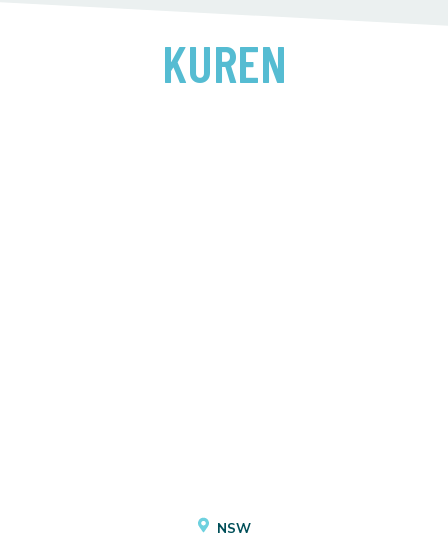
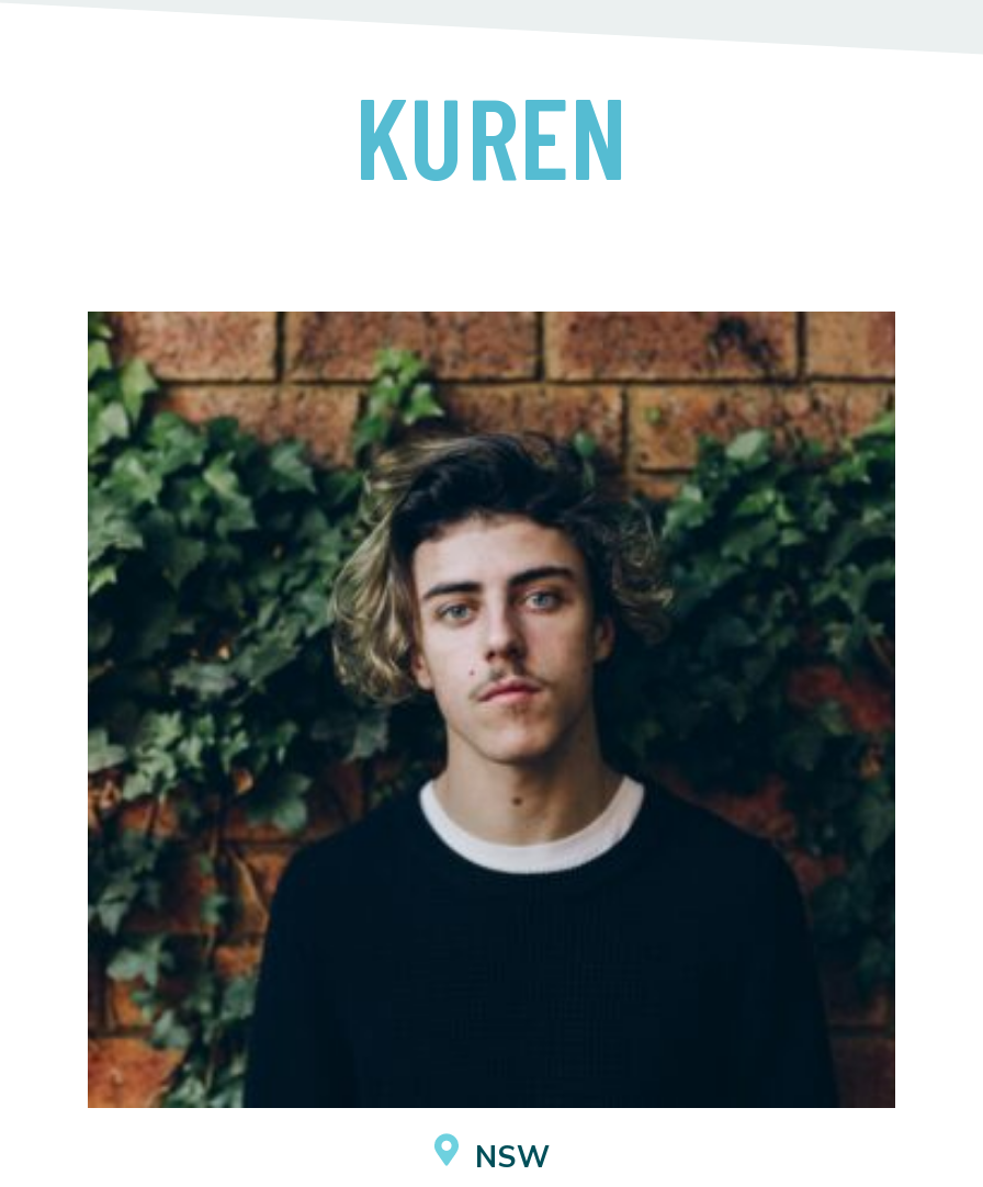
none -> [86,309,897,1110] [image]

